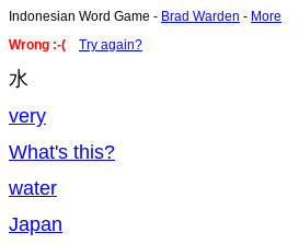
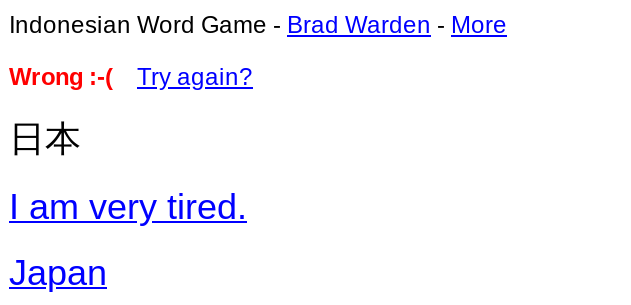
[9,68,115,199] 水 | very | What's this? | water -> [9,119,247,227] 日本 | I am very tired.

